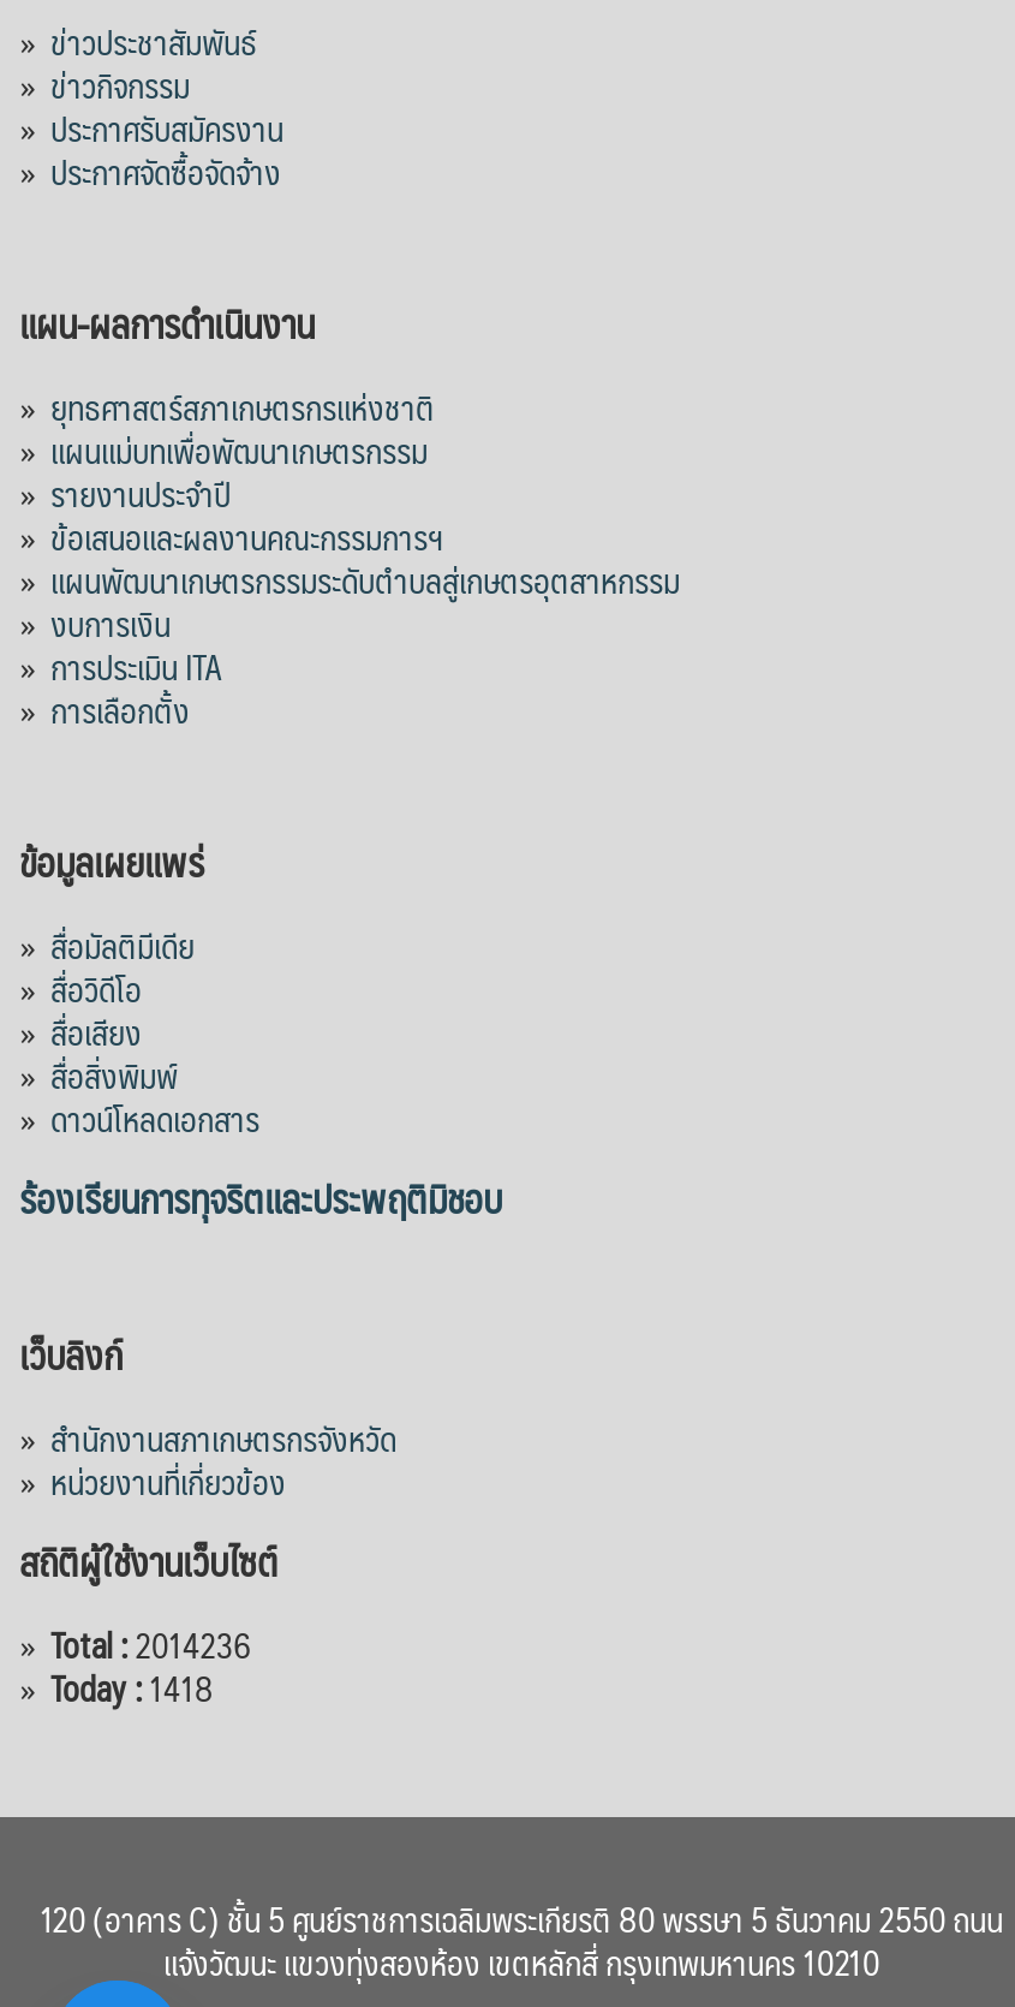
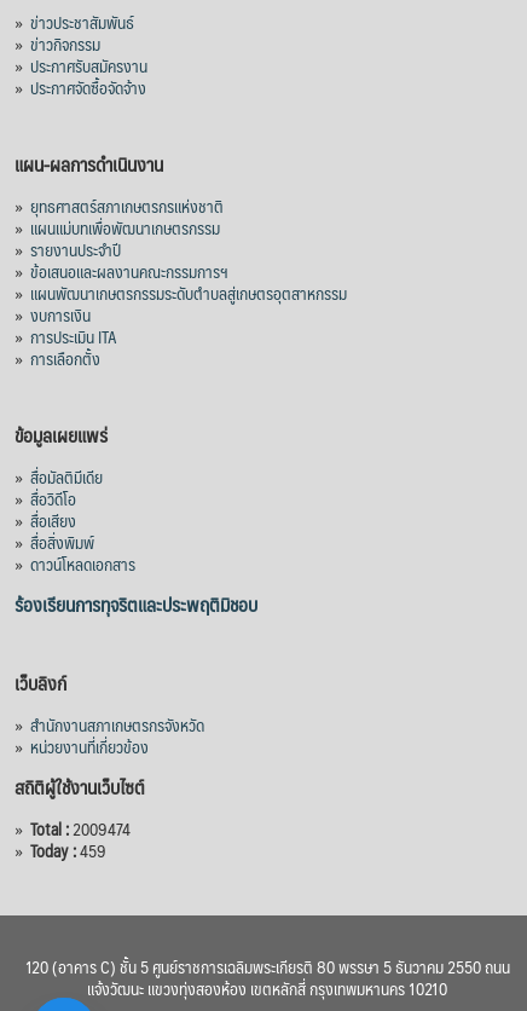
[19,1616,252,1674] » Total : 2014236 -> [15,814,131,843] » Total : 2009474
[19,1659,214,1717] » Today :1418 -> [15,836,106,865] » Today :459

